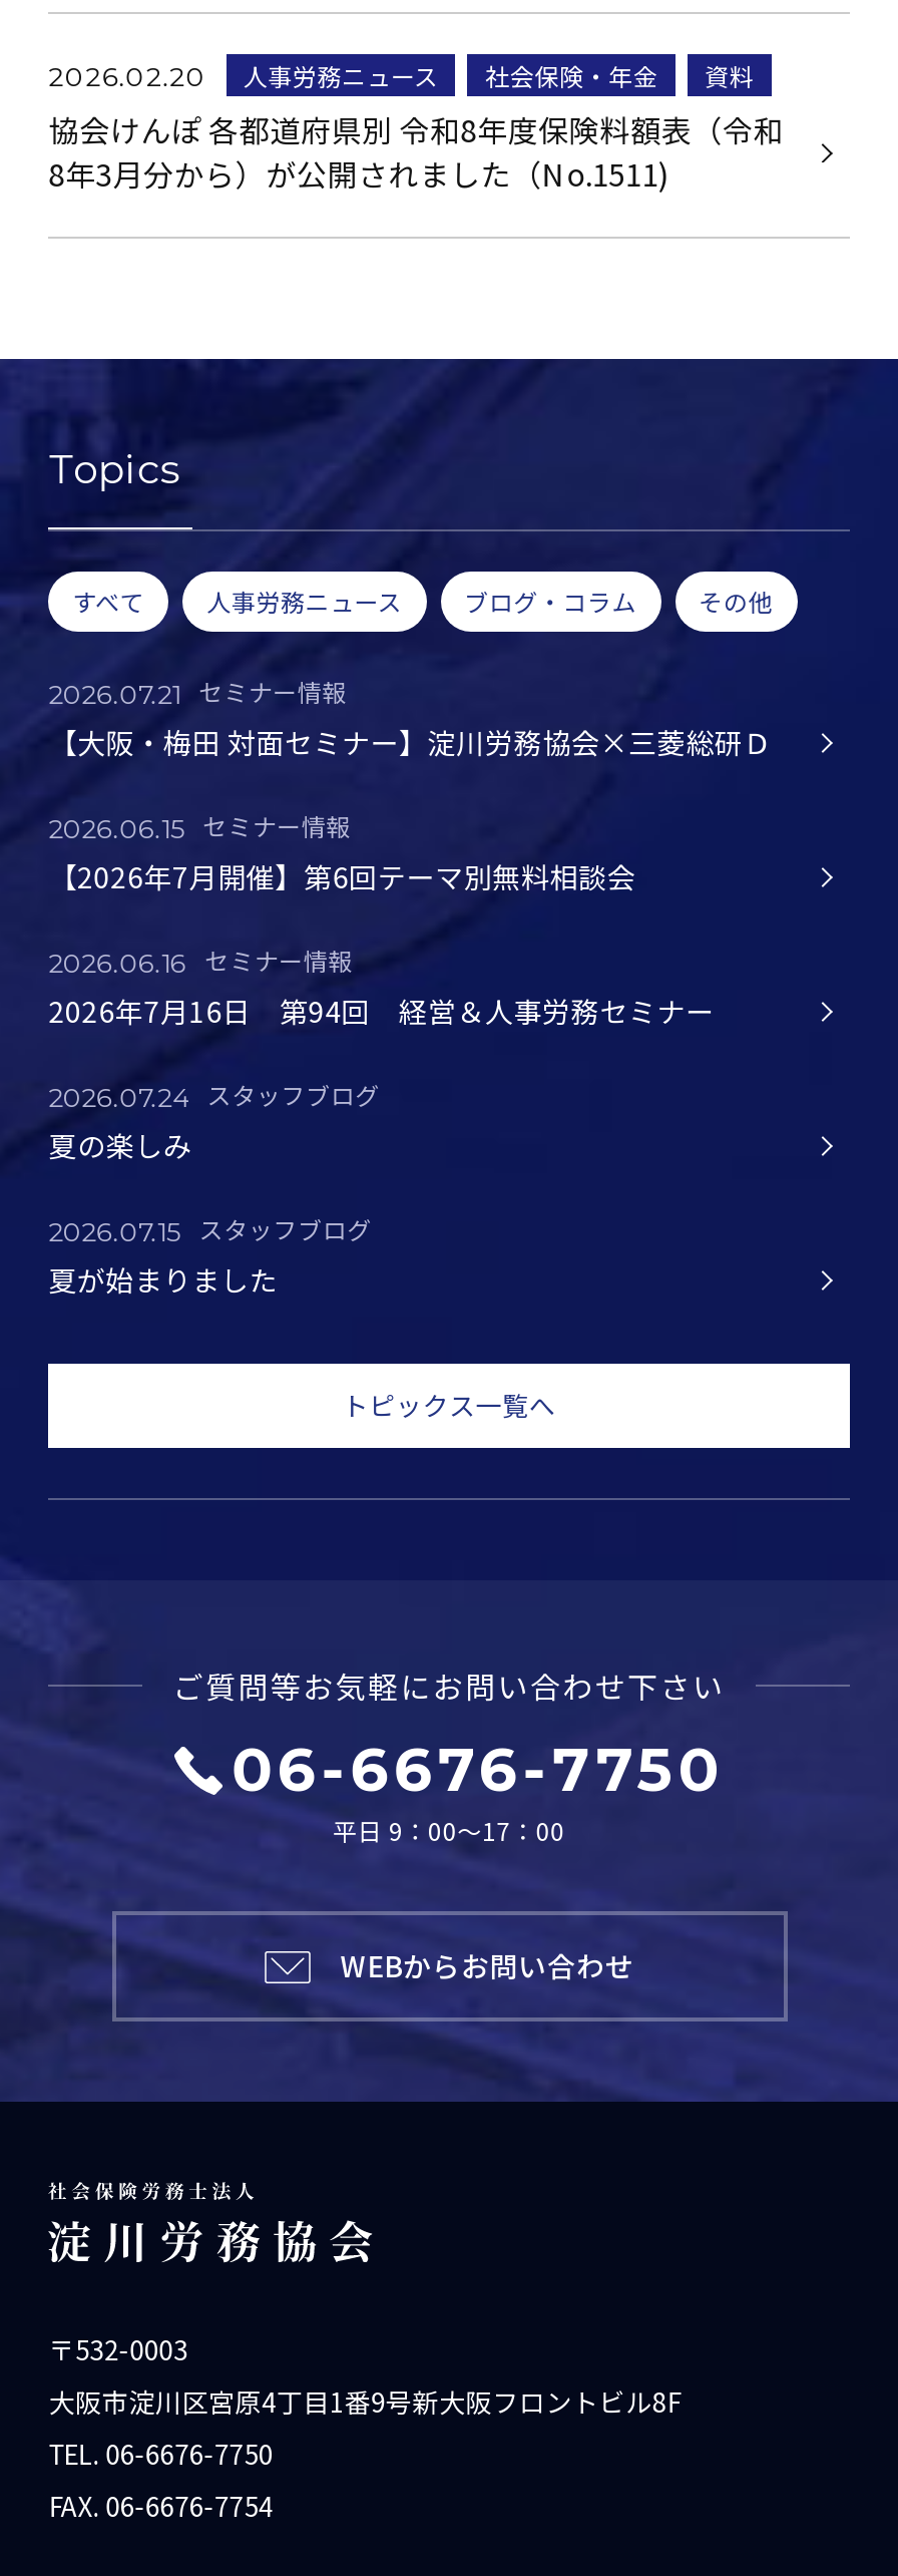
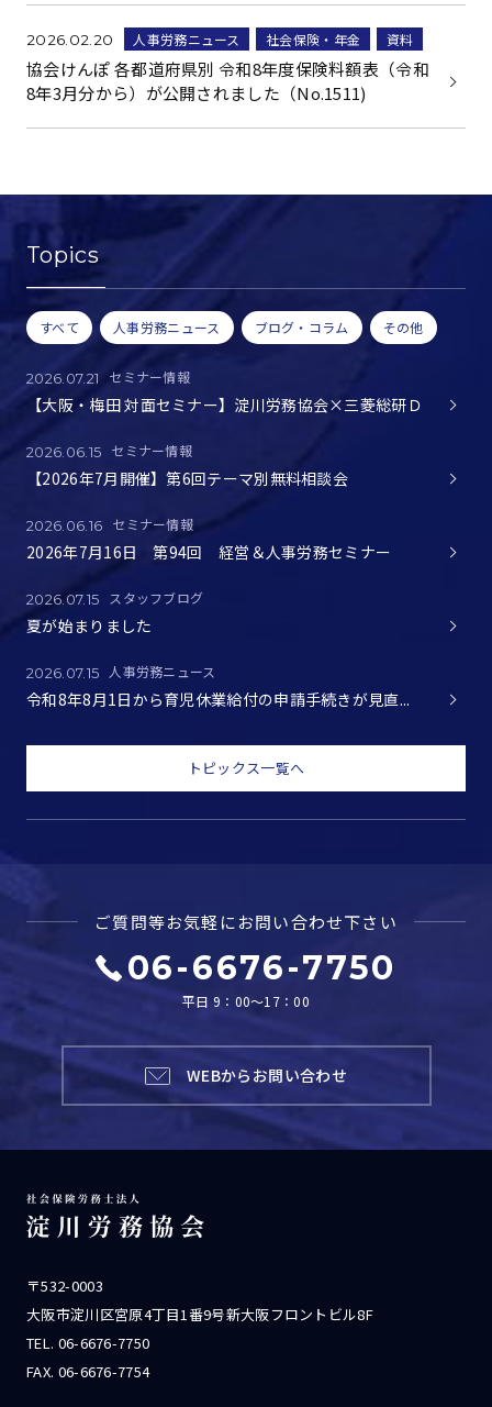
[49,1077,380,1165] 2026.07.24 スタッフブログ | 夏の楽しみ -> none
moved [49,1211,372,1300] -> [27,588,204,636]: 2026.07.15 スタッフブログ | 夏が始まりました
none -> [27,662,410,710] 2026.07.15 人事労務ニュース | 令和8年8月1日から育児休業給付の申請手続きが見直...

